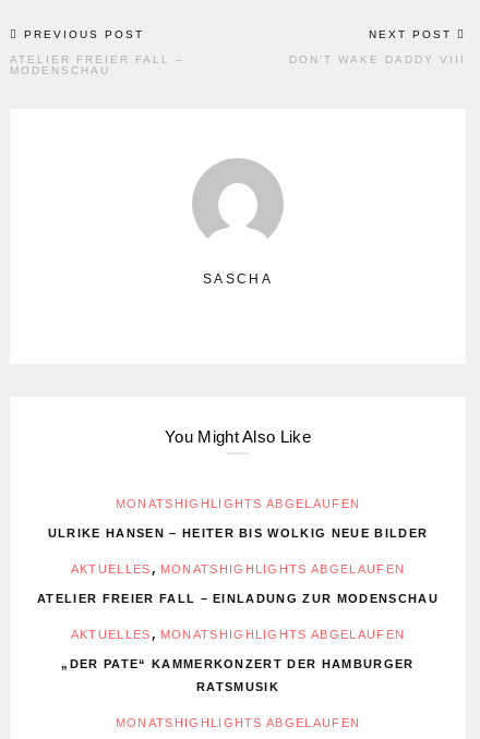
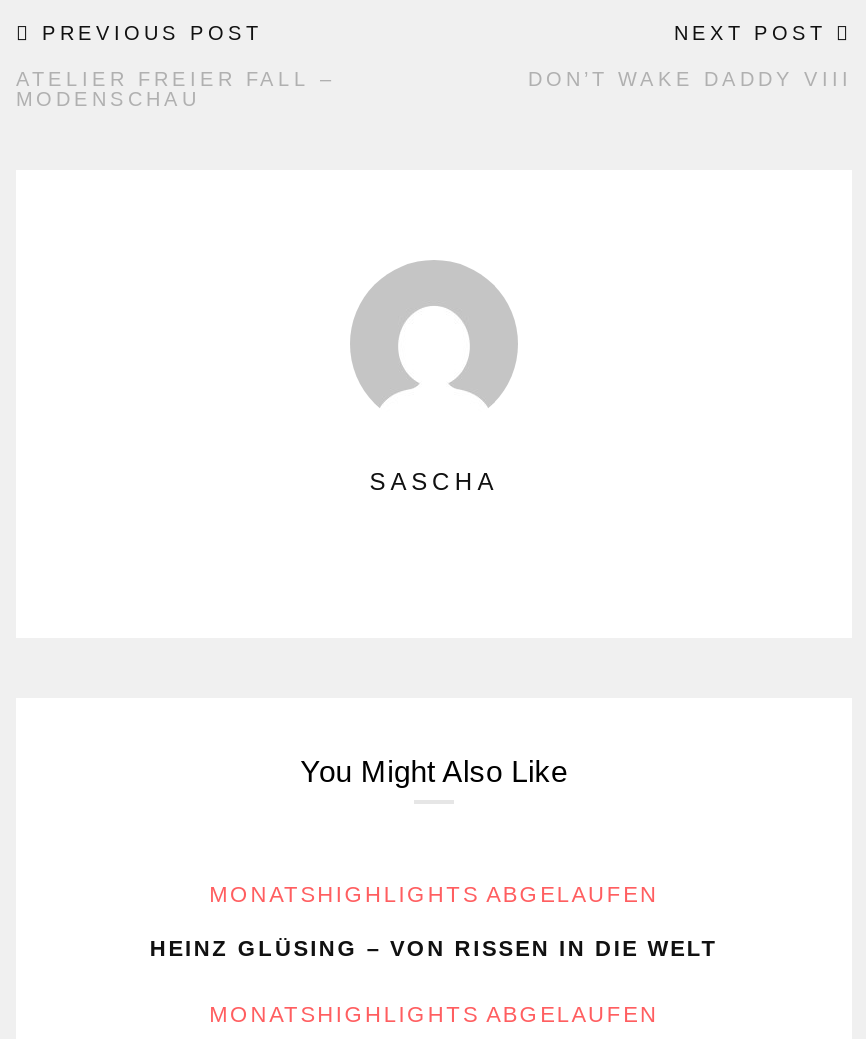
[37,526,438,693] ULRIKE HANSEN – HEITER BIS WOLKIG NEUE BILDER | AKTUELLES, MONATSHIGHLIGHTS ABGELAUFEN | ATELIER FREIER FALL – EINLADUNG ZUR MODENSCHAU | AKTUELLES, MONATSHIGHLIGHTS ABGELAUFEN | „DER PATE“ KAMMERKONZERT DER HAMBURGER | RATSMUSIK -> [150,935,718,959] HEINZ GLÜSING – VON RISSEN IN DIE WELT

